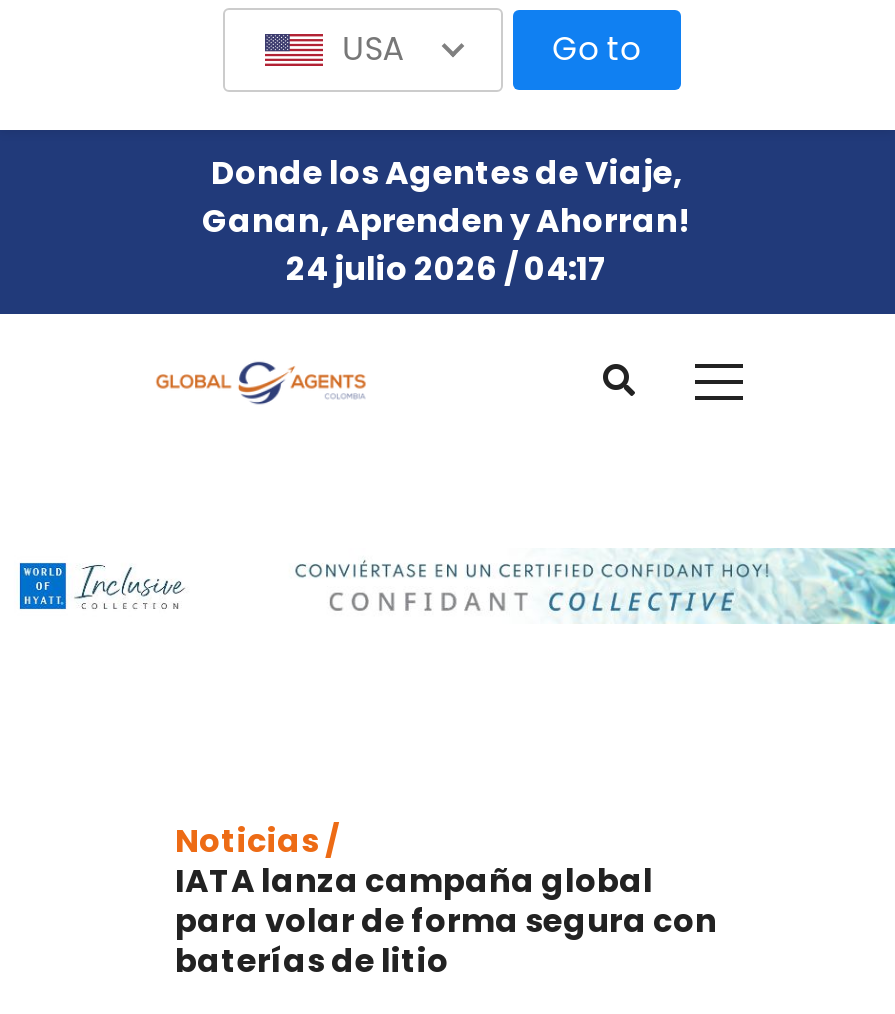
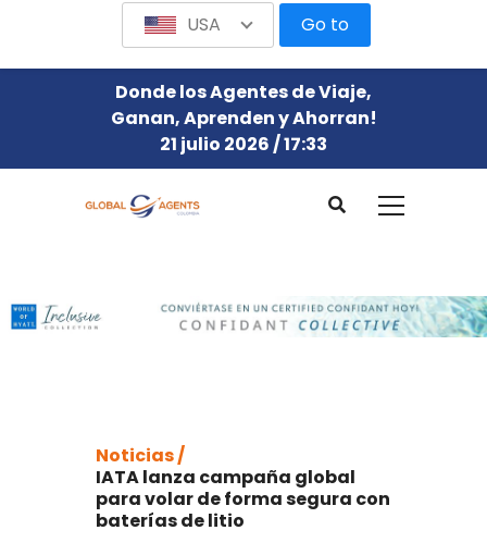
[286,246,608,292] 24 julio 2026 / 04:17 -> [160,132,327,157] 21 julio 2026 / 17:33

